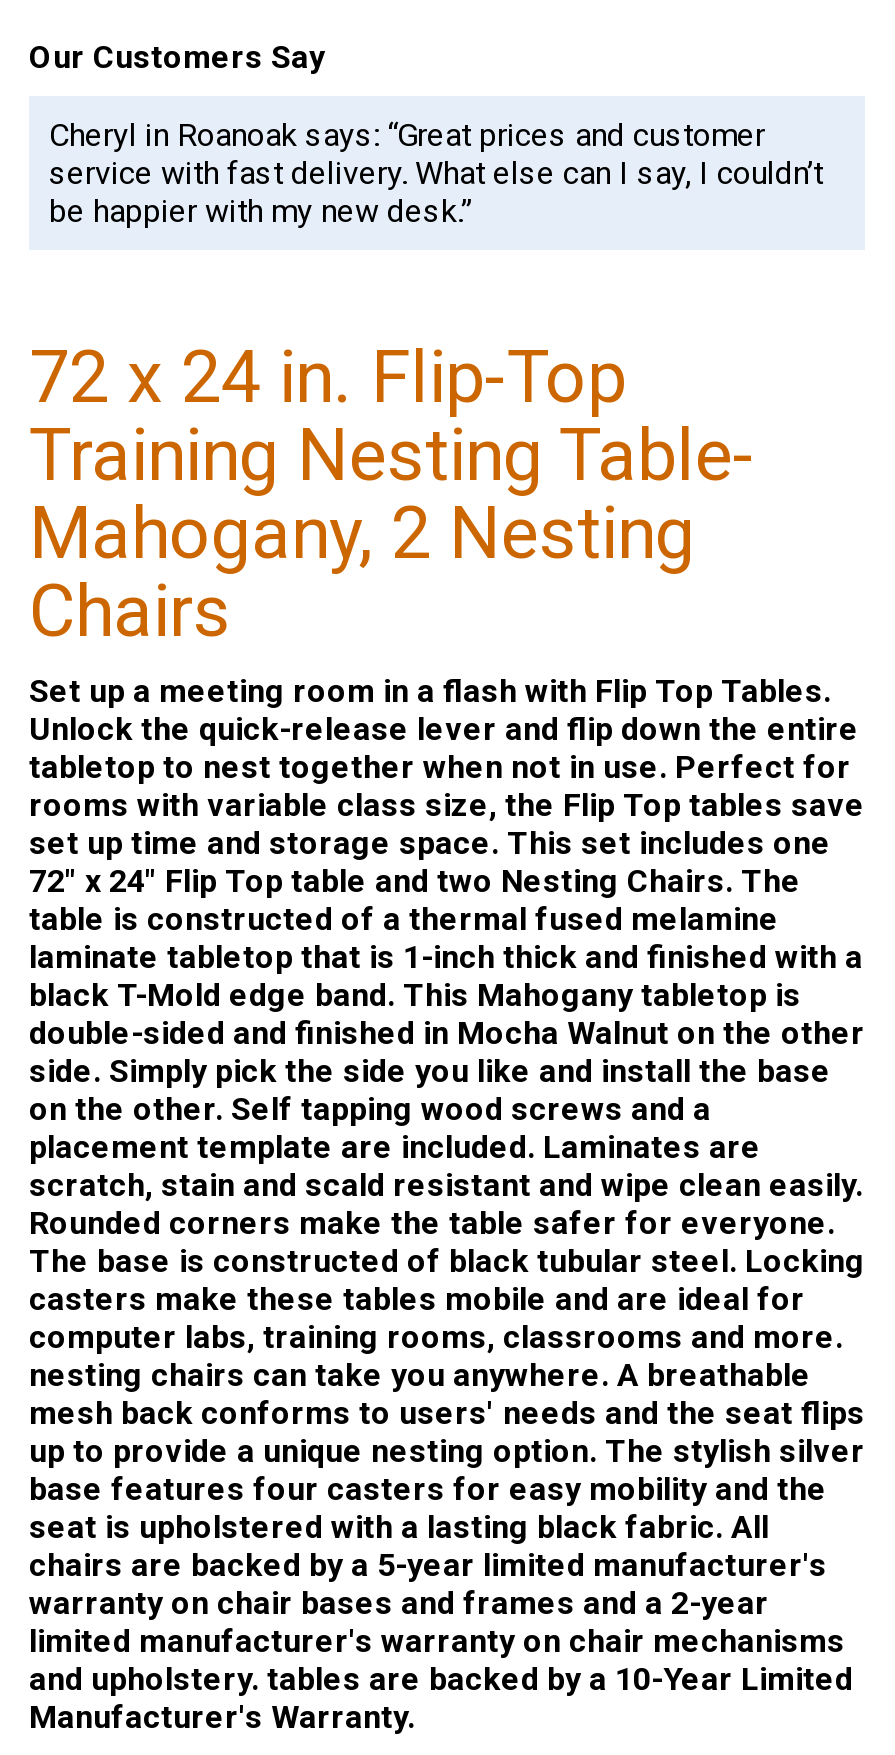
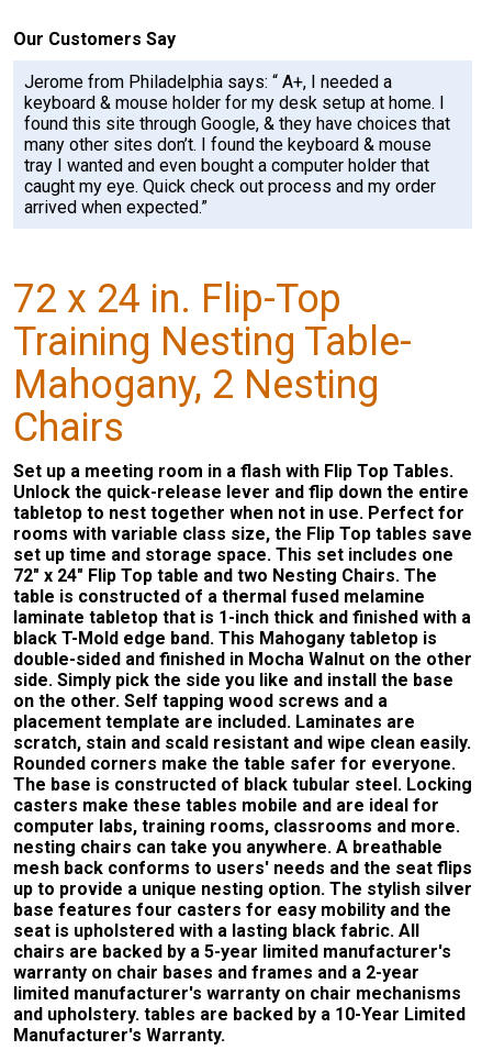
[49,117,823,231] Cheryl in Roanoak says: “Great prices and customer | service with fast delivery. What else can I say, I couldn’t | be happier with my new desk.” -> [24,72,450,218] Jerome from Philadelphia says: “ A+, I needed a | keyboard & mouse holder for my desk setup at home. I | found this site through Google, & they have choices that | many other sites don’t. I found the keyboard & mouse | tray I wanted and even bought a computer holder that | caught my eye. Quick check out process and my order | arrived when expected.”

